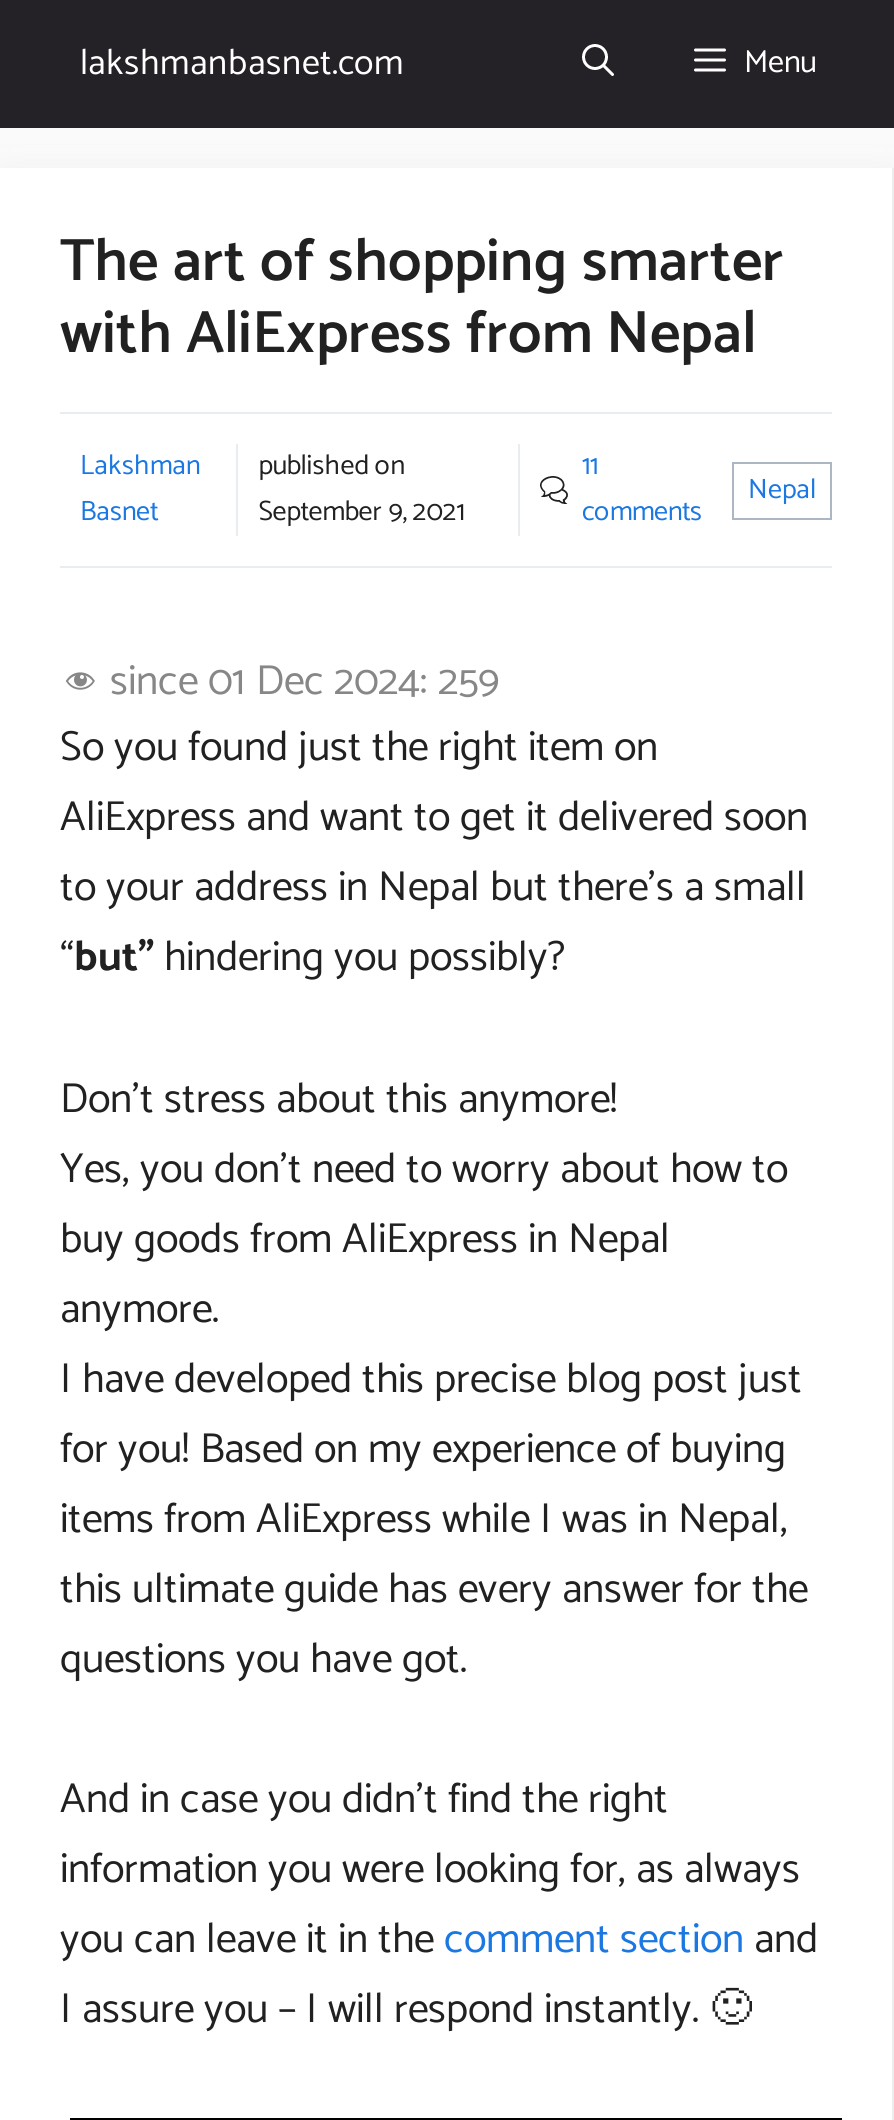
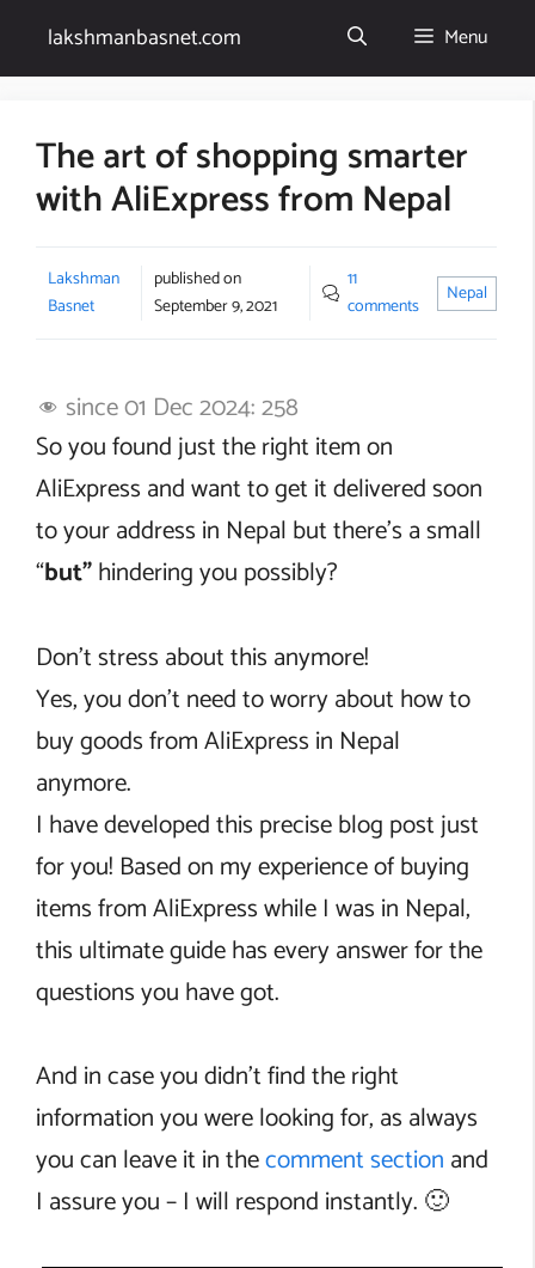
[110,648,500,716] since 01 Dec 2024: 259 -> [66,388,299,428] since 01 Dec 2024: 258

